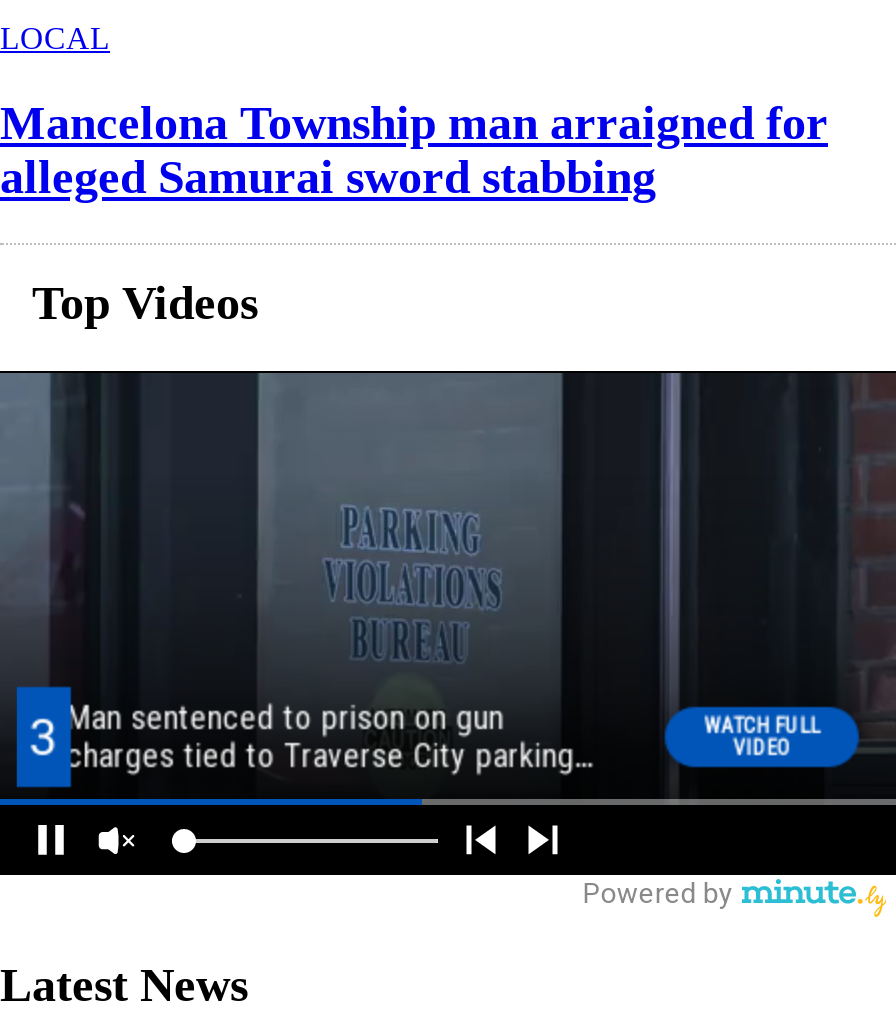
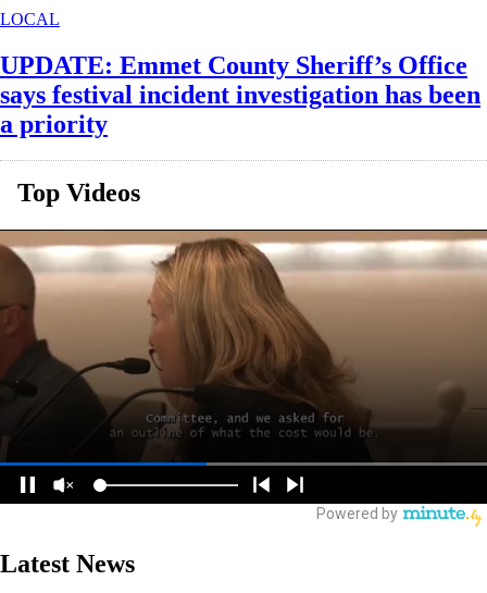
[0,96,828,202] Mancelona Township man arraigned for | alleged Samurai sword stabbing -> [0,51,480,138] UPDATE: Emmet County Sheriff’s Office | says festival incident investigation has been | a priority
[6,371,890,807] [image] -> [3,230,484,467] [image]

